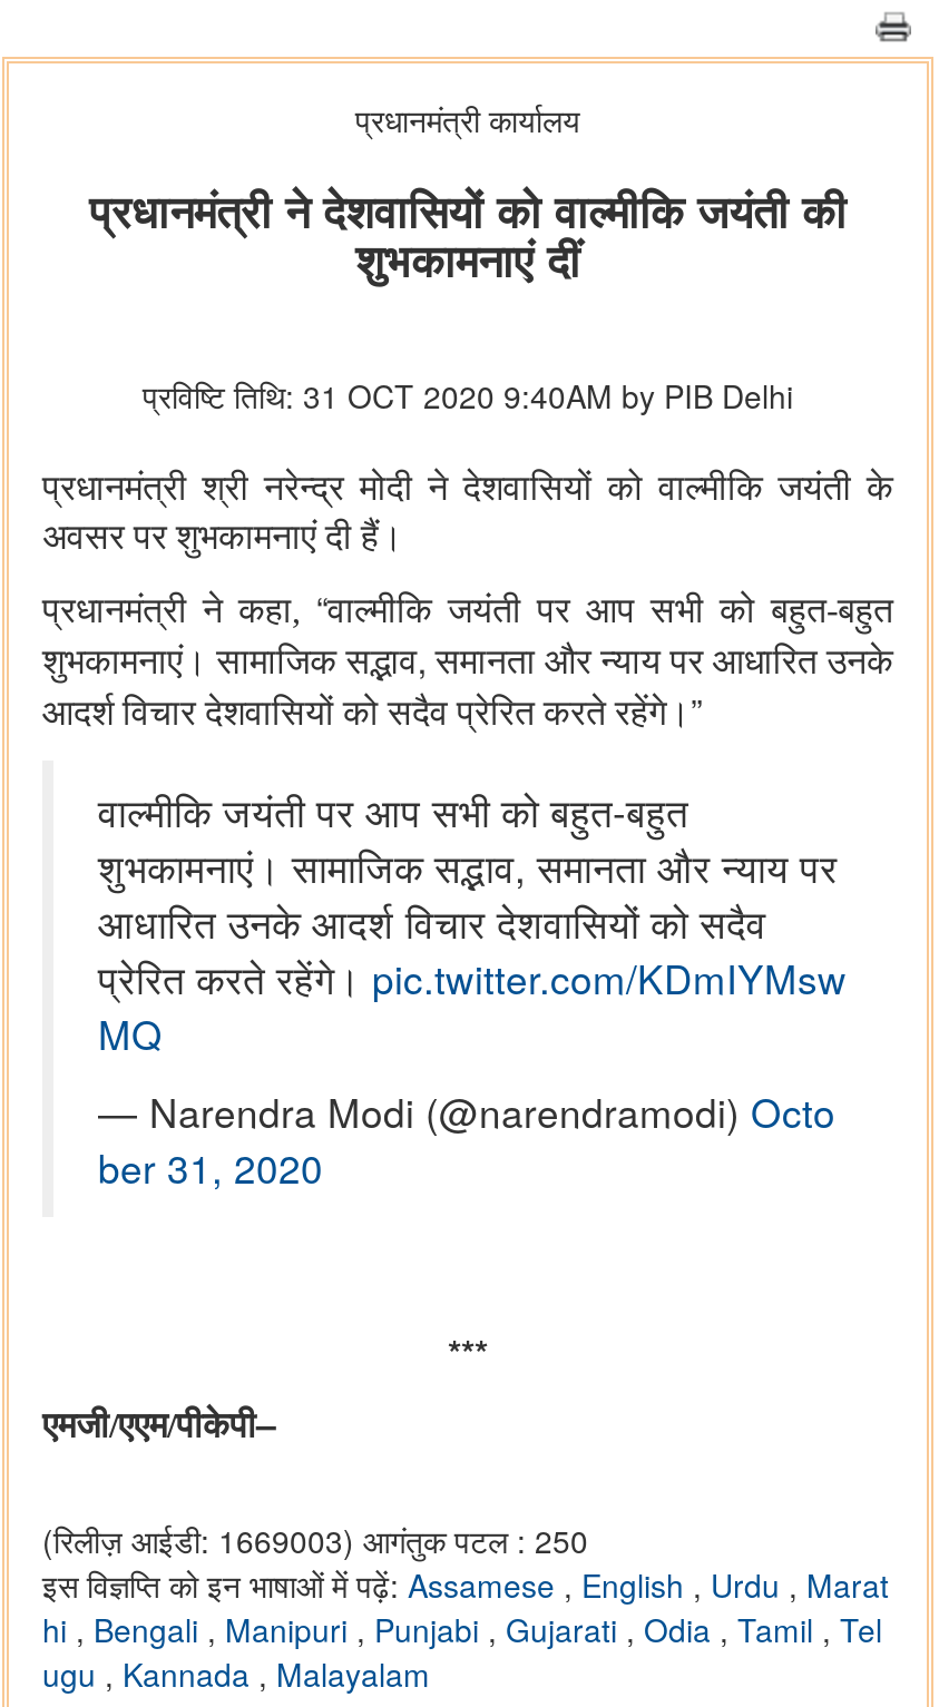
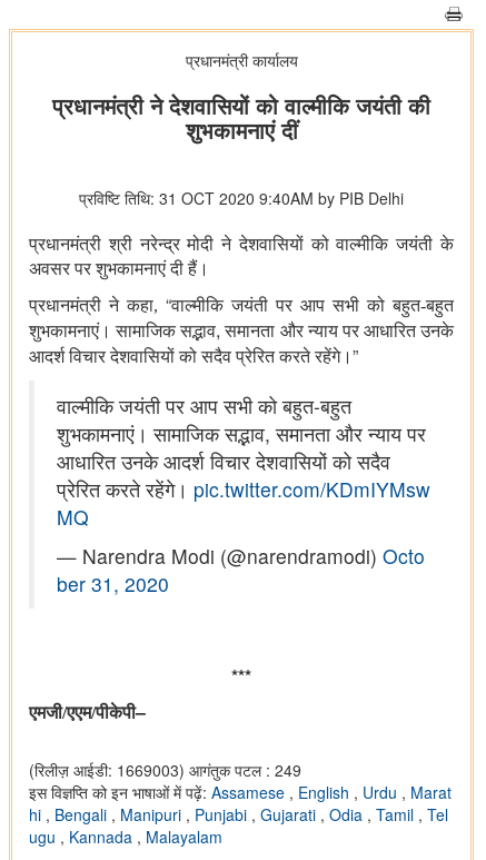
[42,1518,588,1562] (रिलीज़ आईडी: 1669003) आगंतुक पटल : 250 -> [29,759,301,781] (रिलीज़ आईडी: 1669003) आगंतुक पटल : 249

